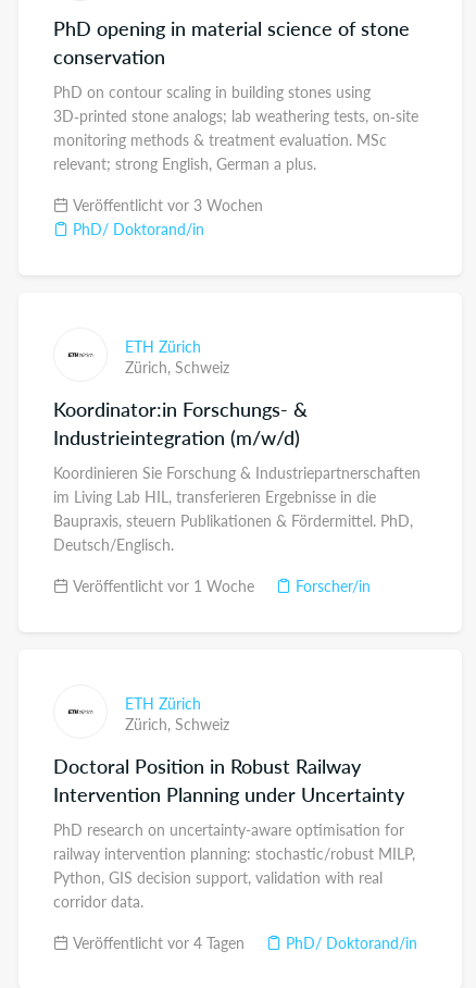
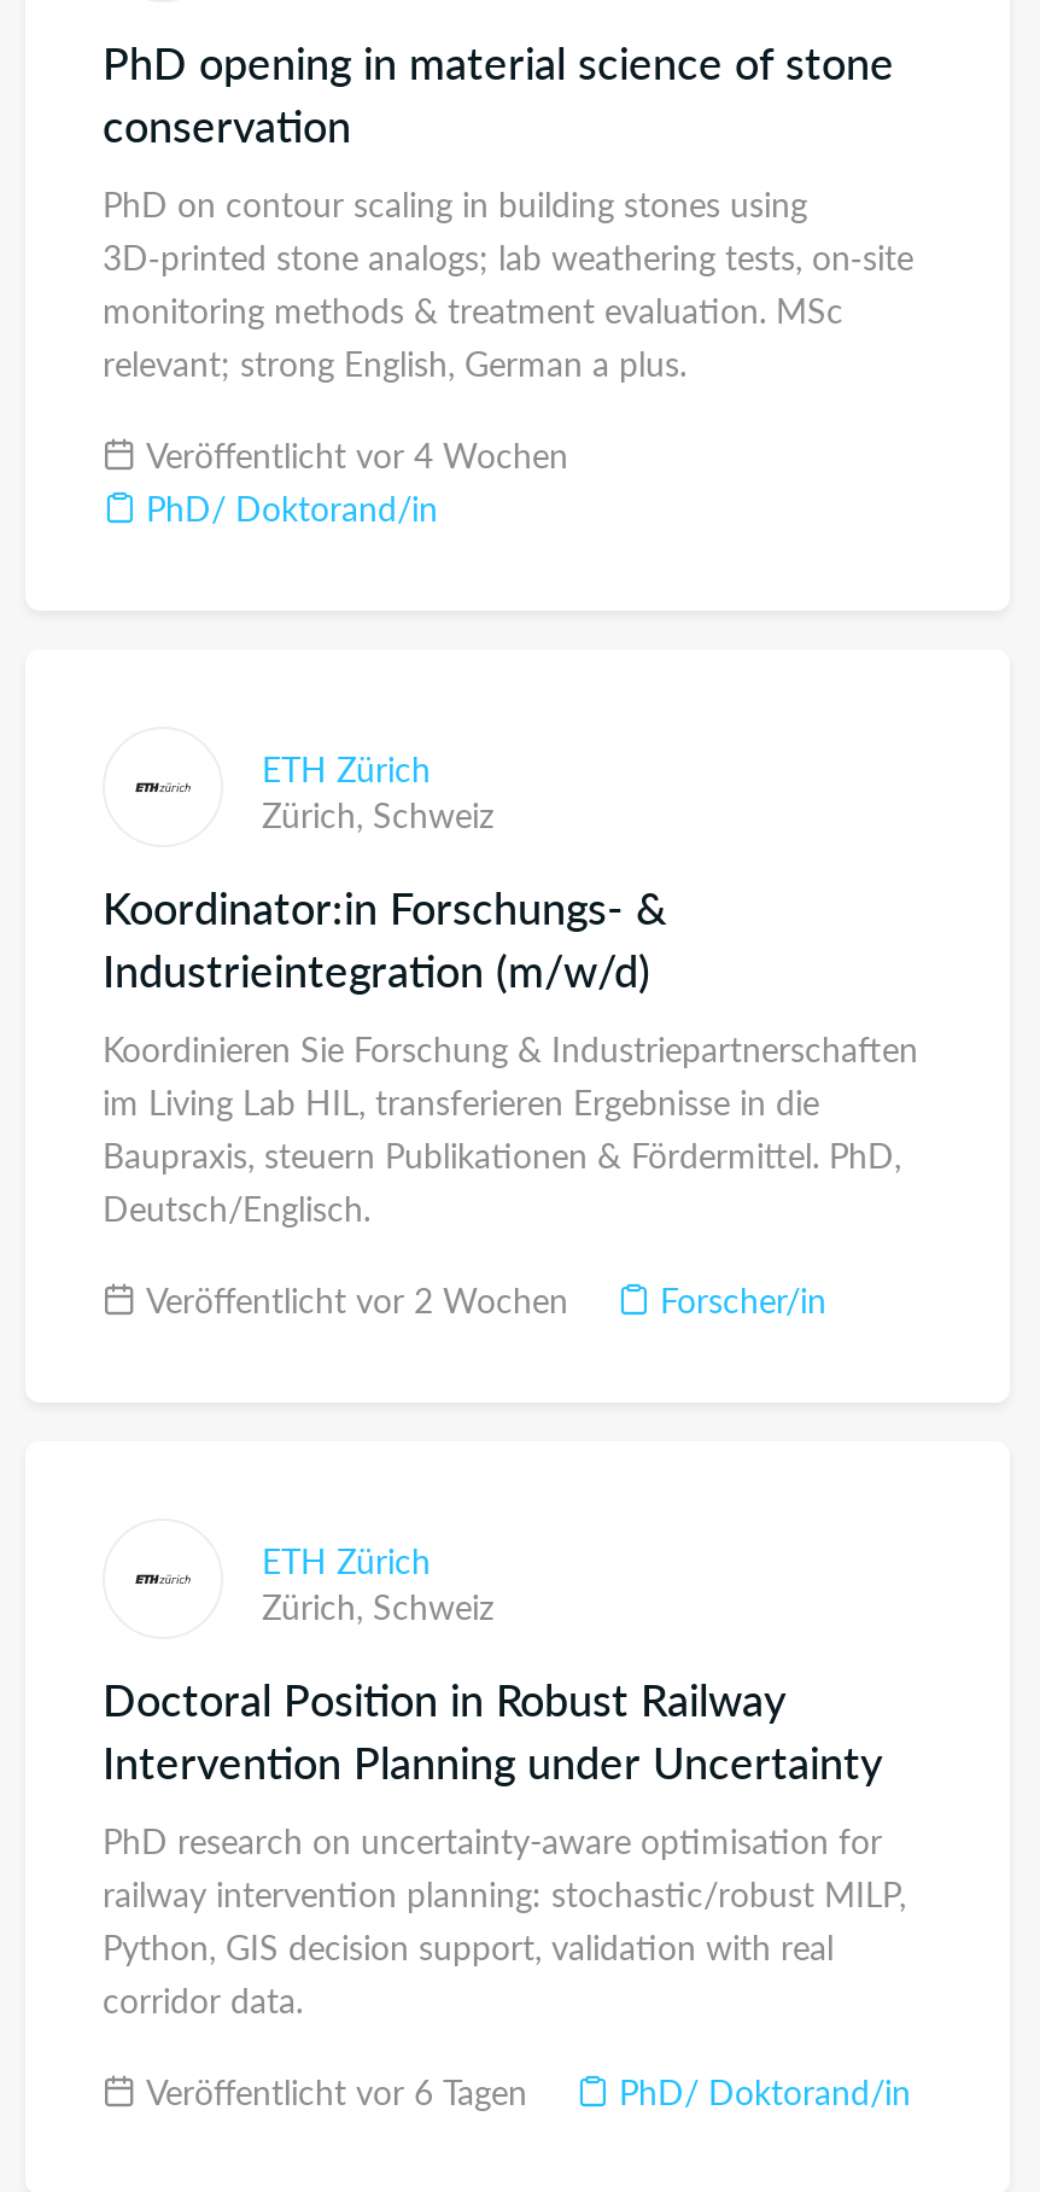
[68,194,263,215] Veröffentlicht vor 3 Wochen -> [136,430,568,478] Veröffentlicht vor 4 Wochen
[68,575,254,596] Veröffentlicht vor 1 Woche -> [136,1275,568,1323] Veröffentlicht vor 2 Wochen
[68,931,245,953] Veröffentlicht vor 4 Tagen -> [136,2066,527,2115] Veröffentlicht vor 6 Tagen

